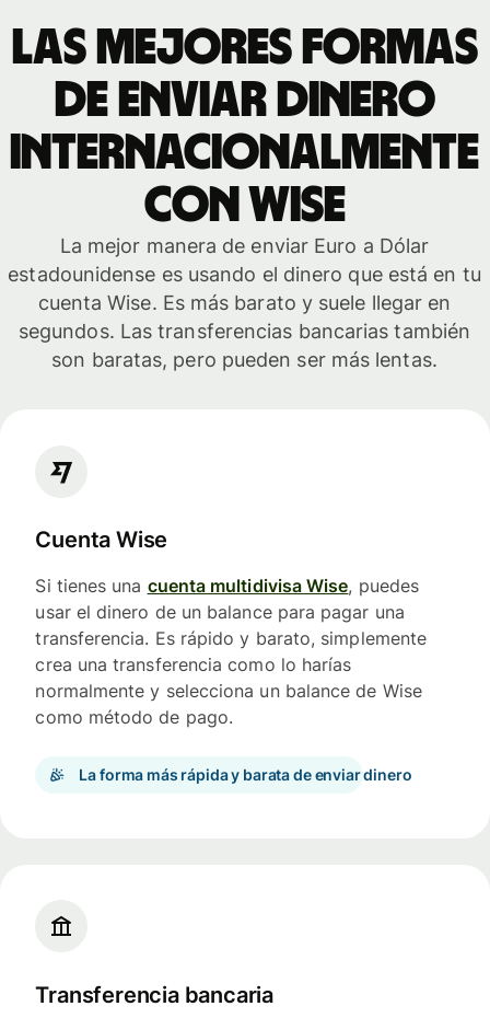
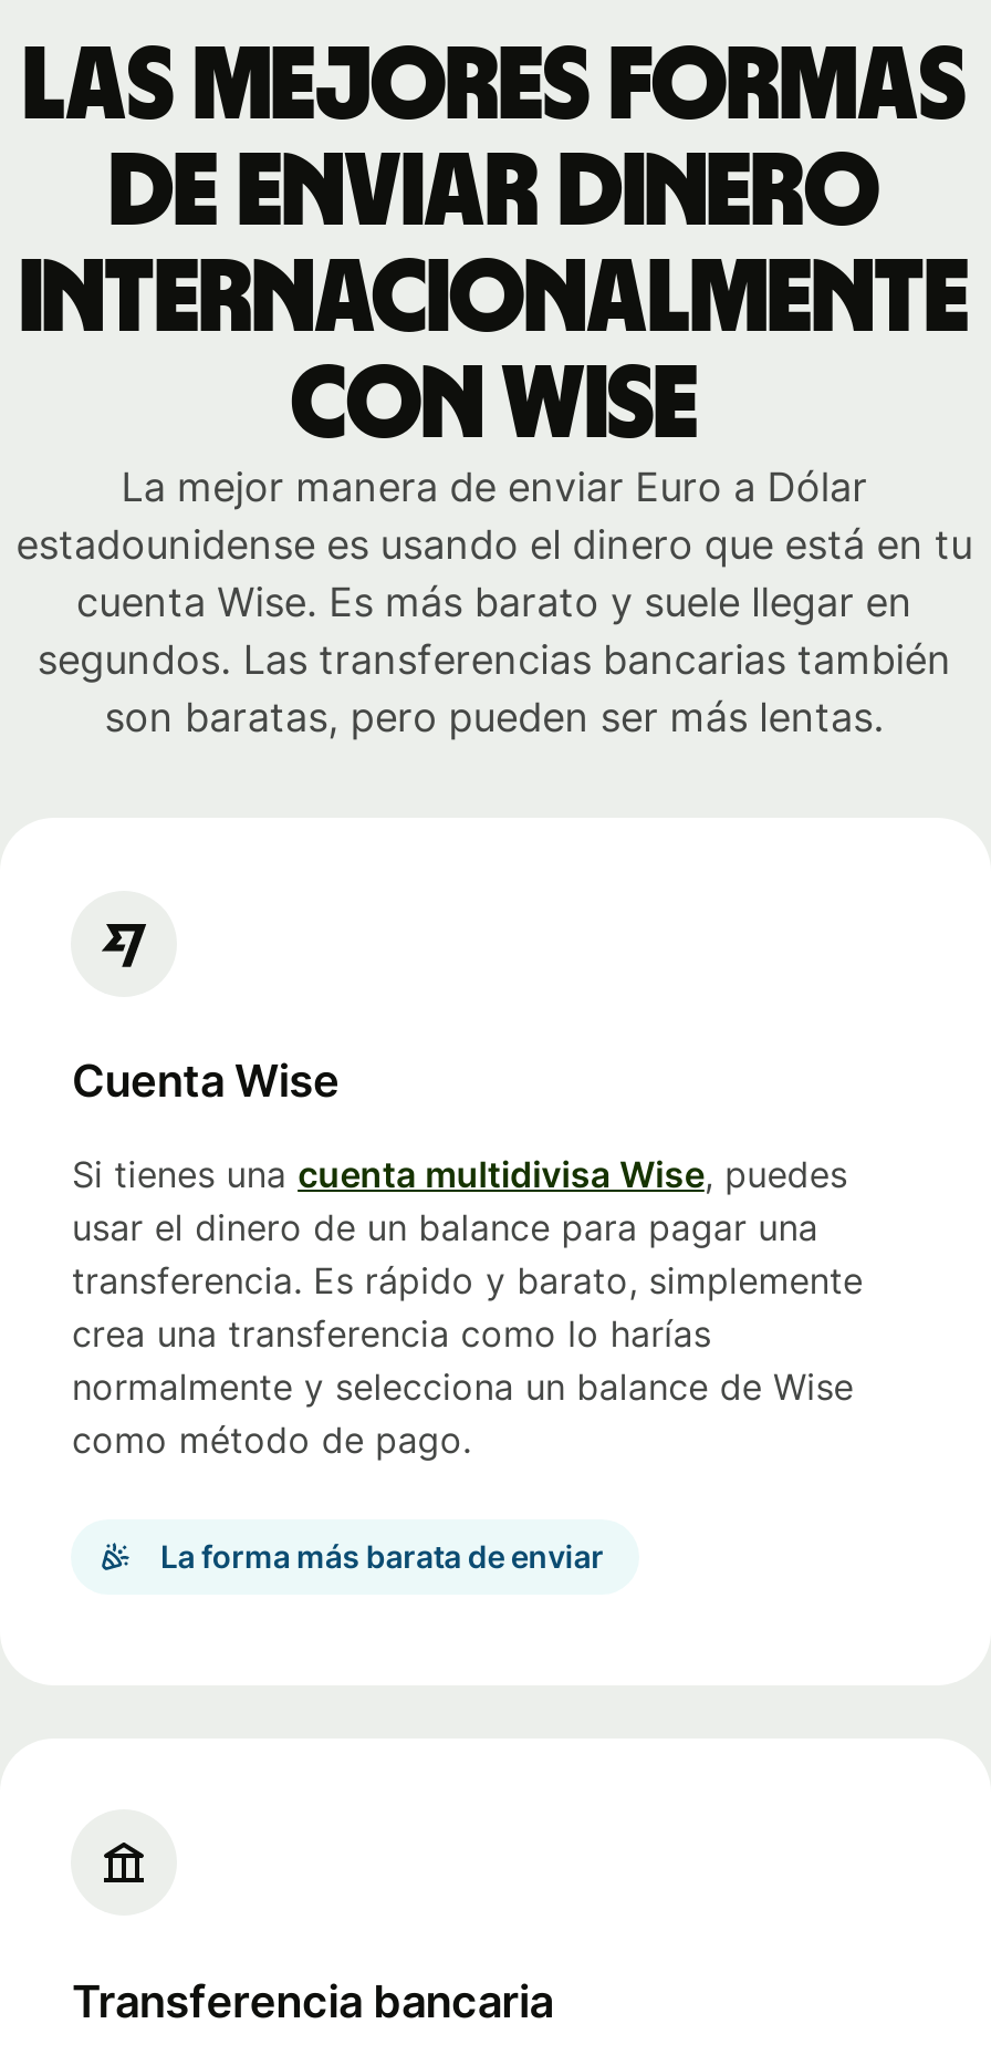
[79,765,412,784] La forma más rápida y barata de enviar dinero -> [160,1538,604,1575] La forma más barata de enviar

